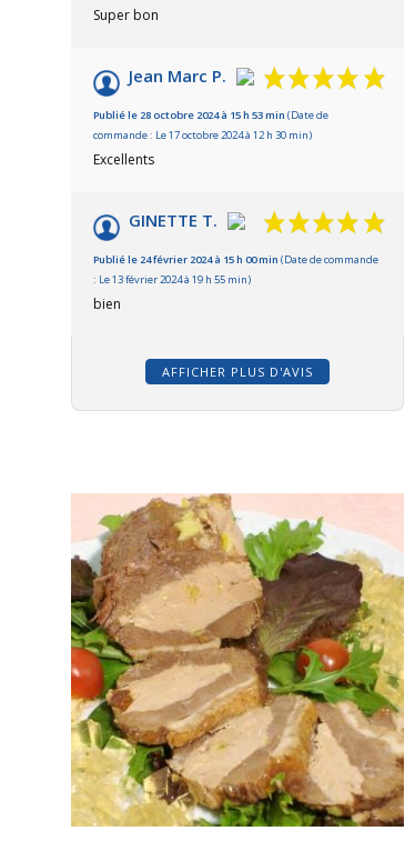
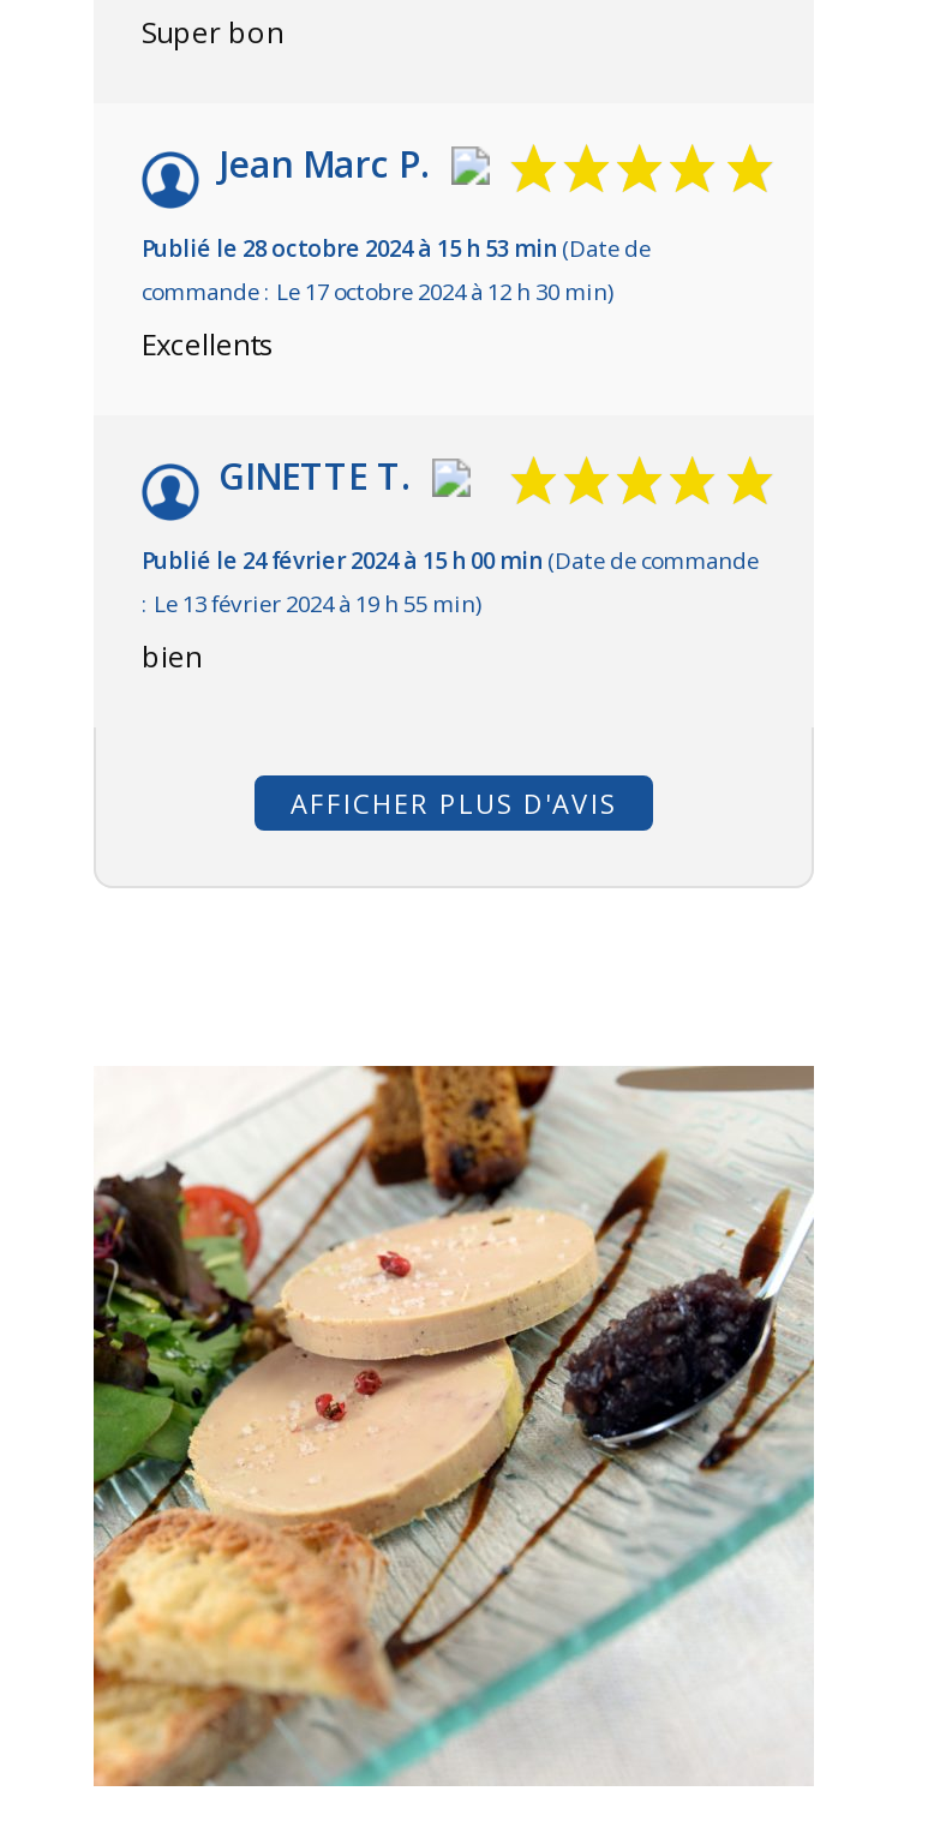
[70,493,405,828] [image] -> [91,1064,816,1789] [image]

